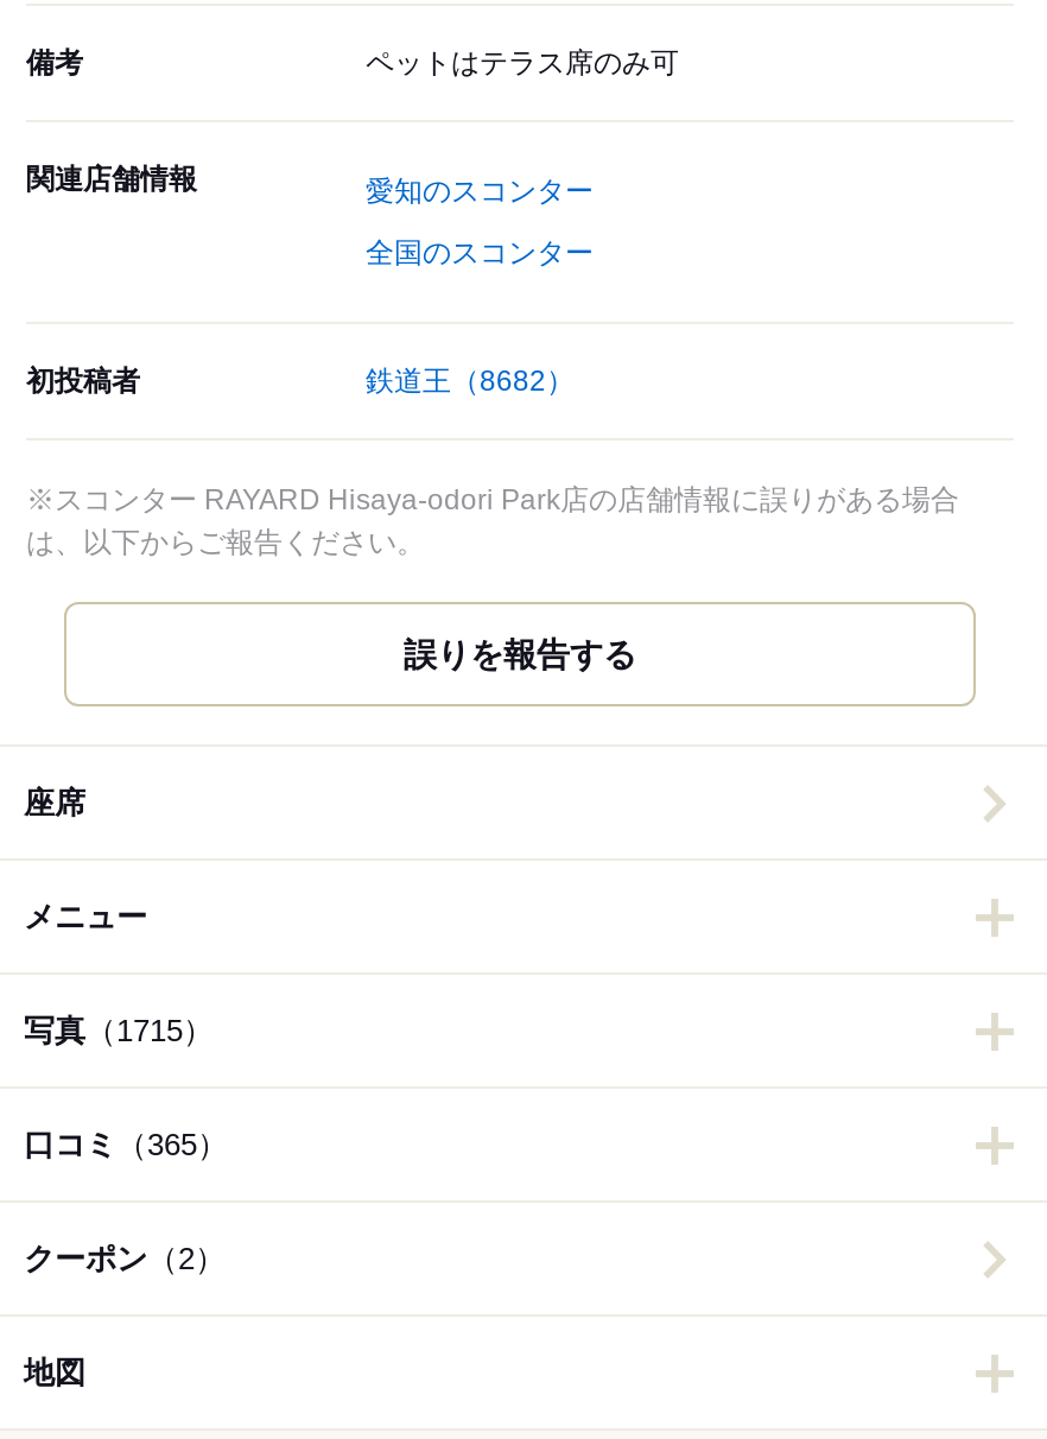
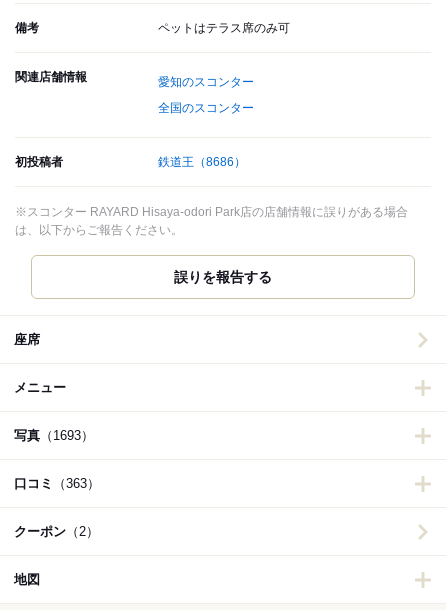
[366,365,575,398] 鉄道王（8682） -> [158,155,246,169] 鉄道王（8686）
[24,1013,214,1049] 写真（1715） -> [14,428,94,443] 写真（1693）
[24,1127,228,1163] 口コミ（365） -> [14,476,100,491] 口コミ（363）

